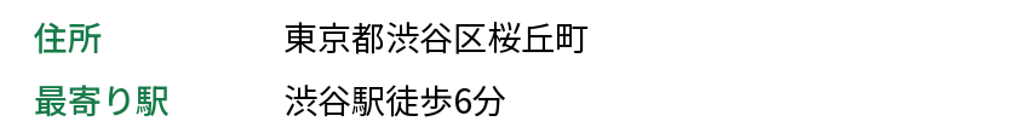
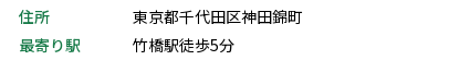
[283,11,589,59] 東京都渋谷区桜丘町 -> [133,5,303,27] 東京都千代田区神田錦町
[283,74,506,122] 渋谷駅徒歩6分 -> [133,33,234,55] 竹橋駅徒歩5分

